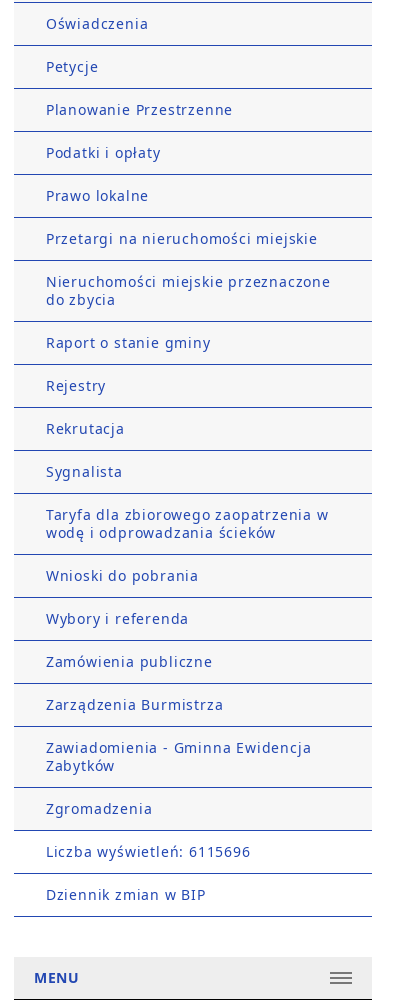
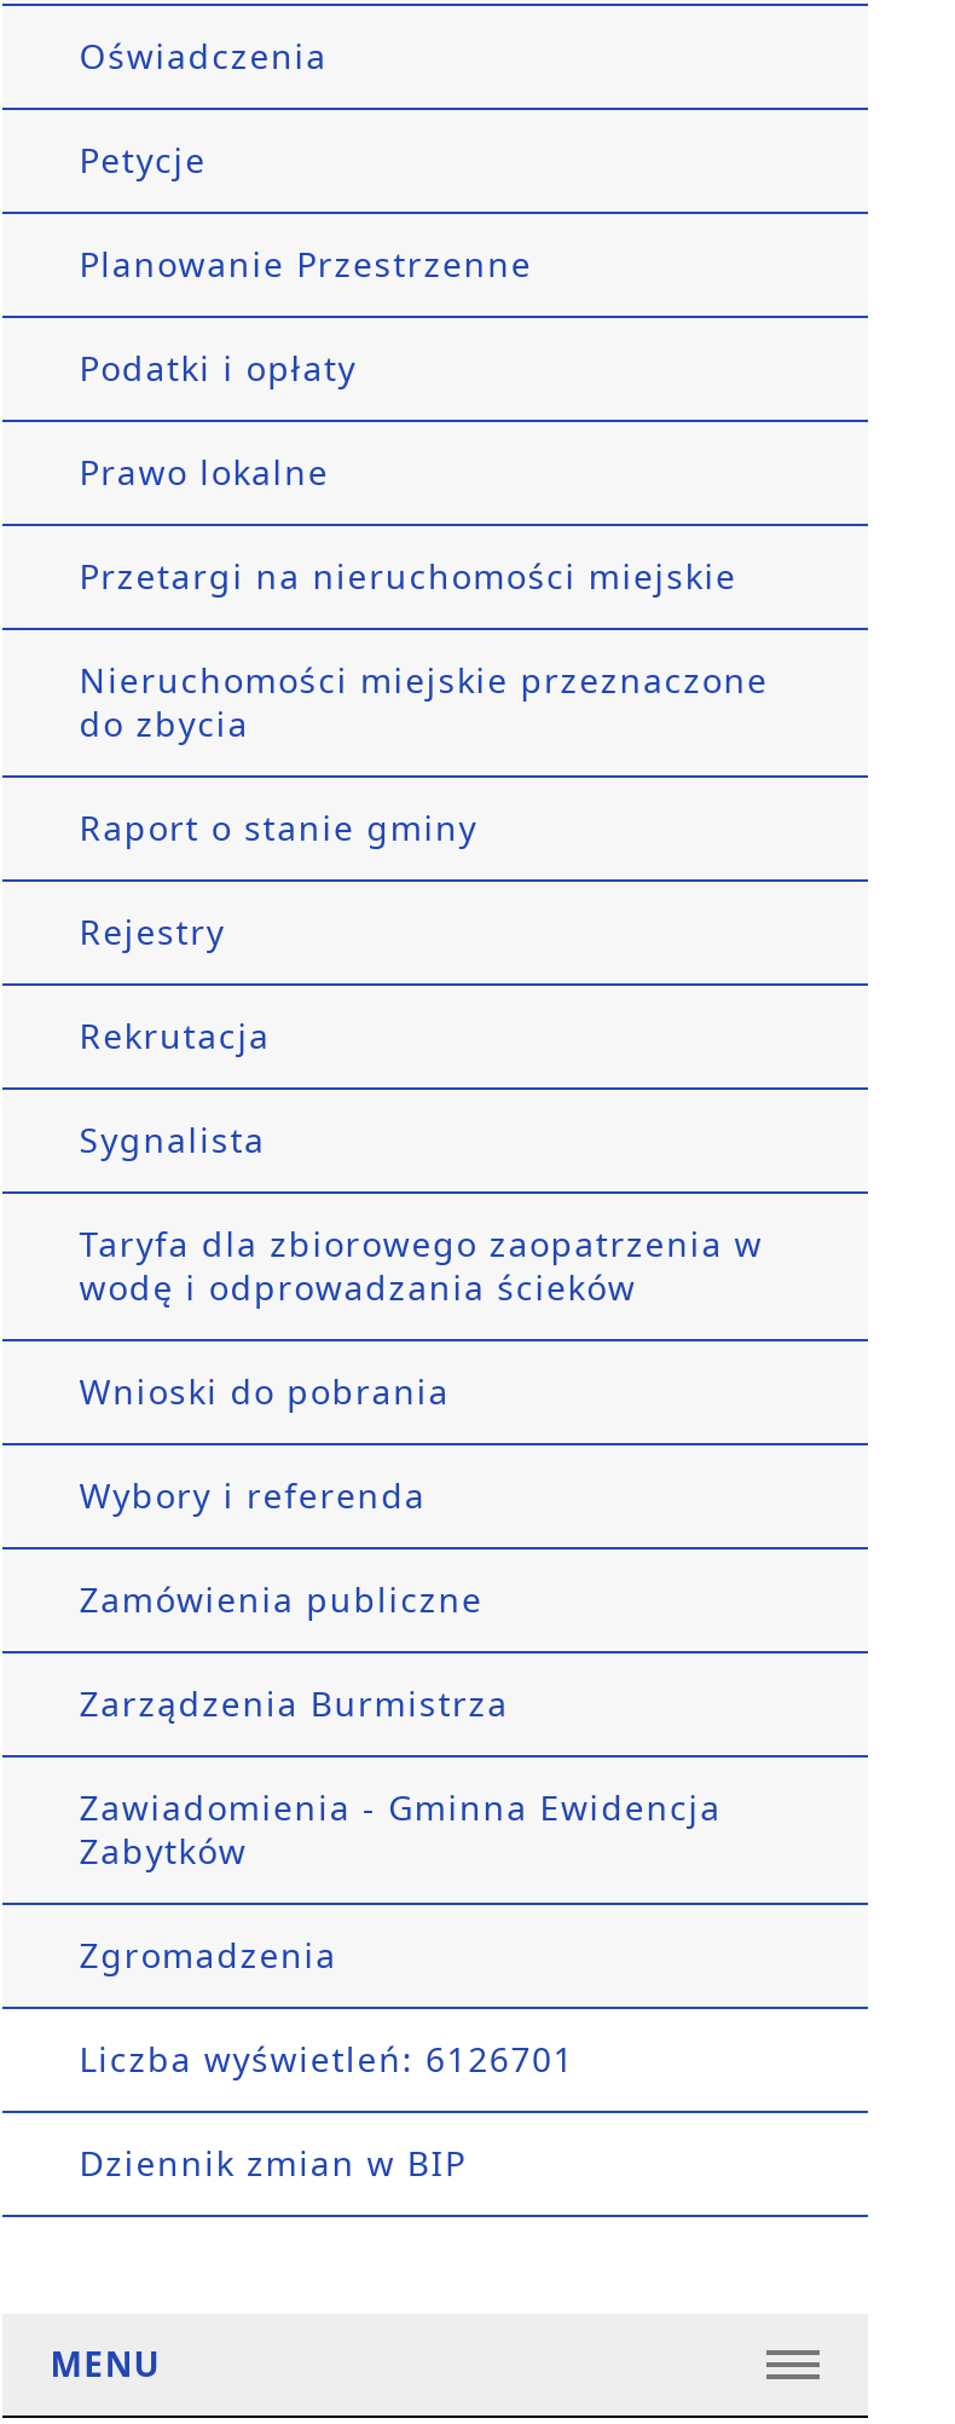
[46,842,251,861] Liczba wyświetleń: 6115696 -> [79,2036,574,2082] Liczba wyświetleń: 6126701

